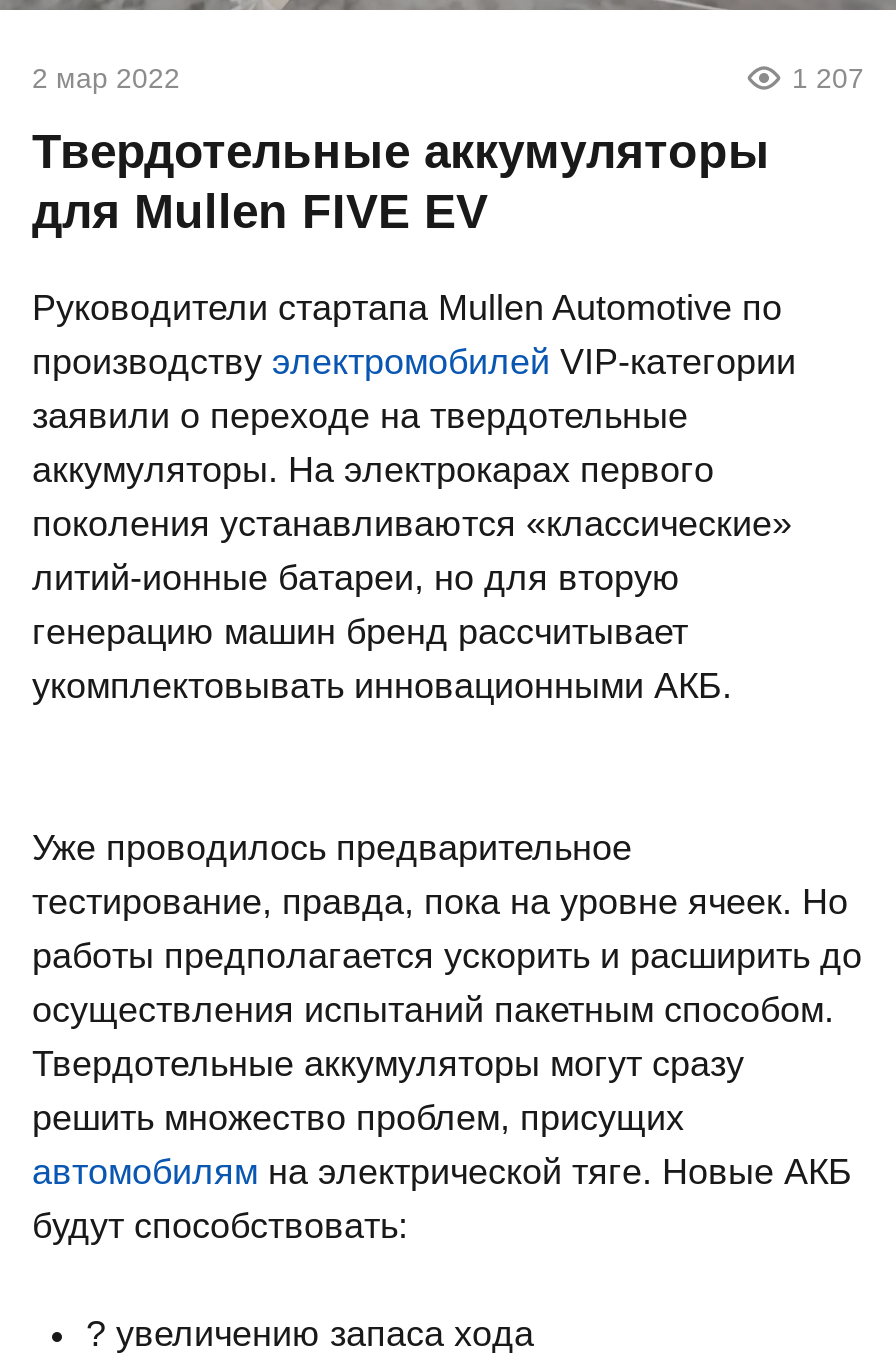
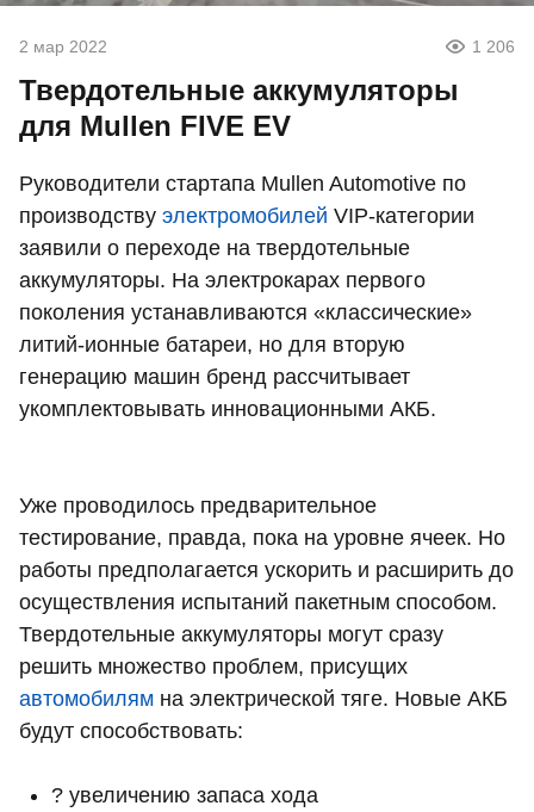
[792,62,864,94] 1 207 -> [472,37,515,56] 1 206

